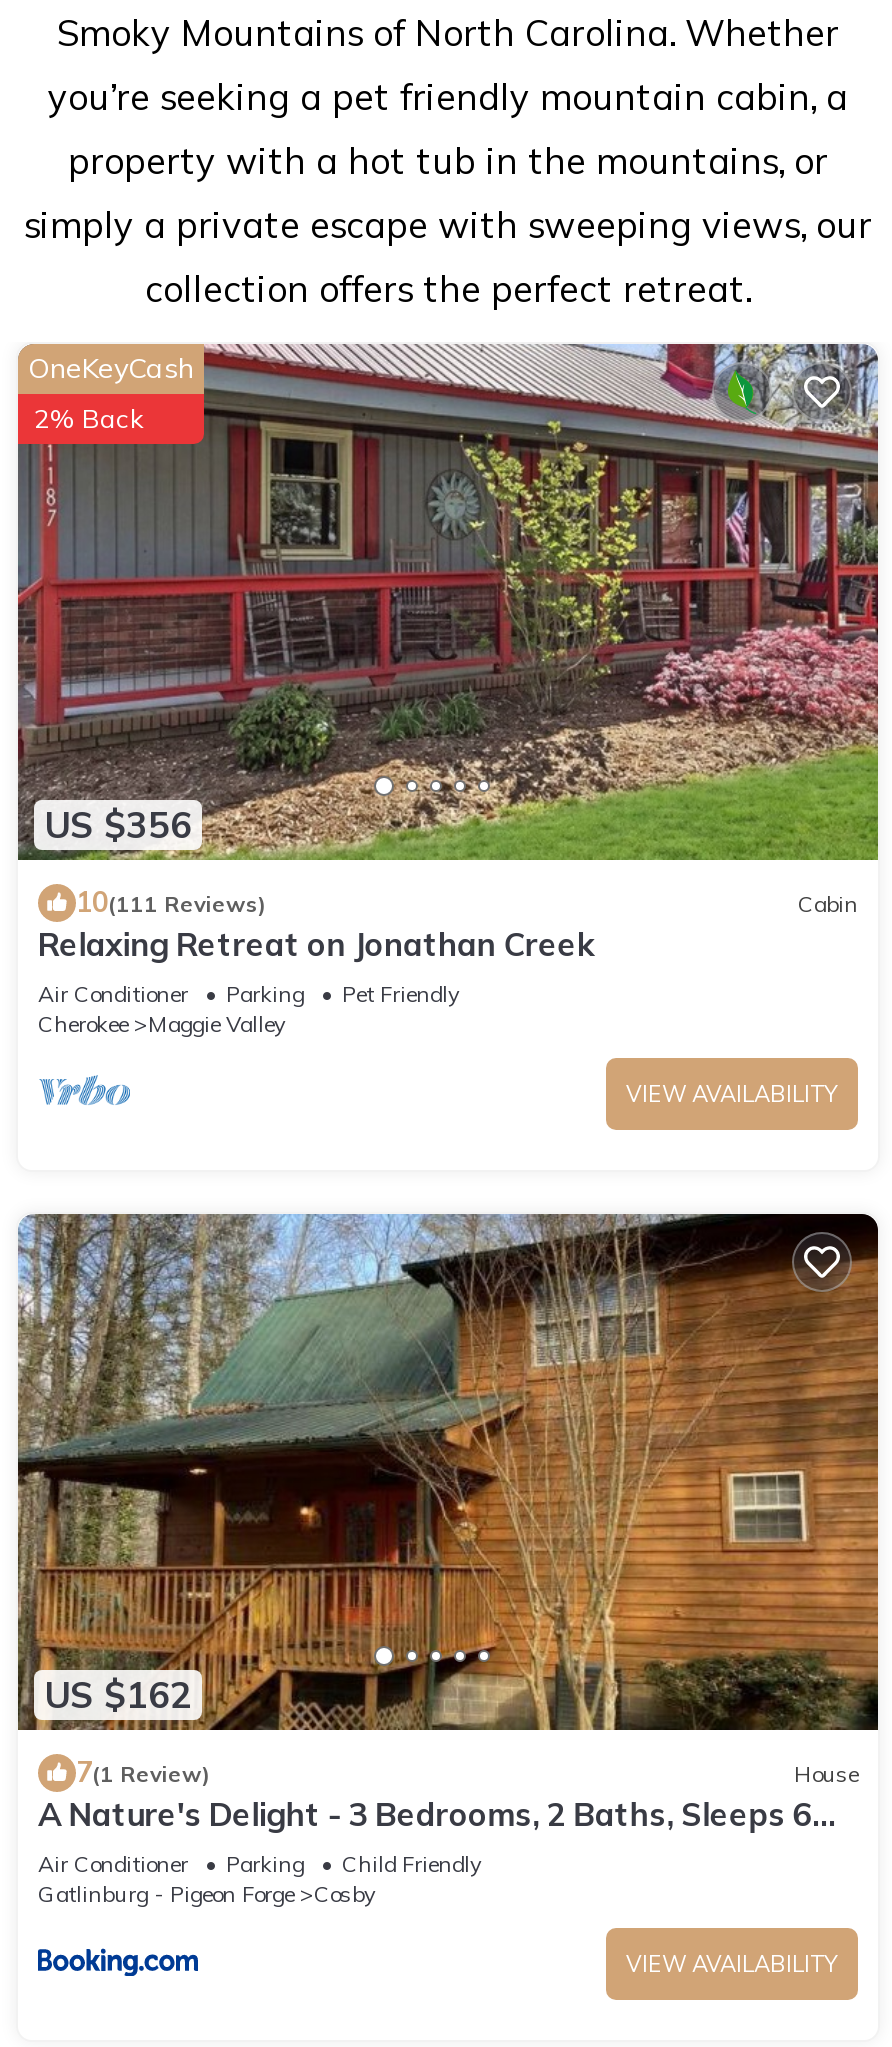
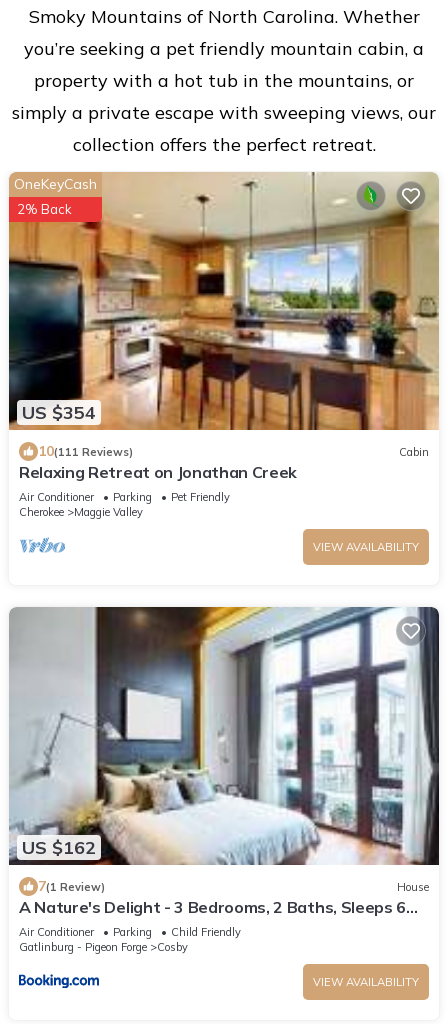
[16,342,880,862] [image] | US $356 -> [8,171,439,431] [image] | US $354
[16,1212,880,1732] [image] -> [9,606,440,866] [image]

